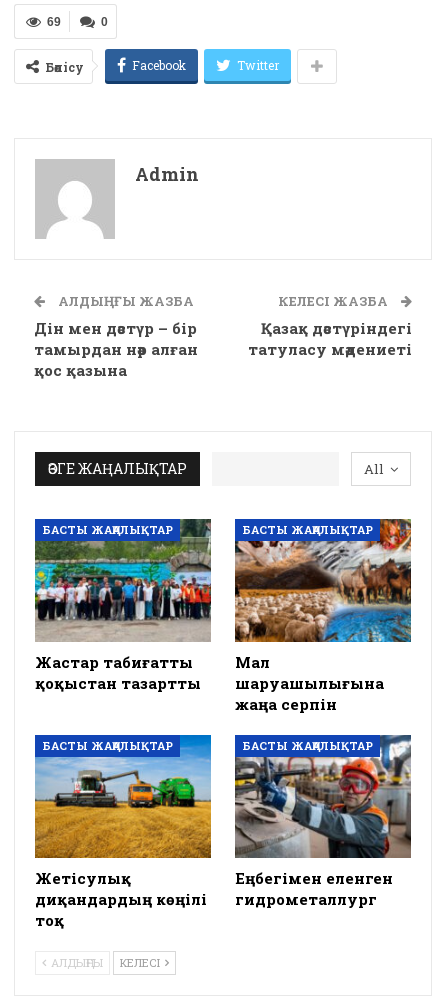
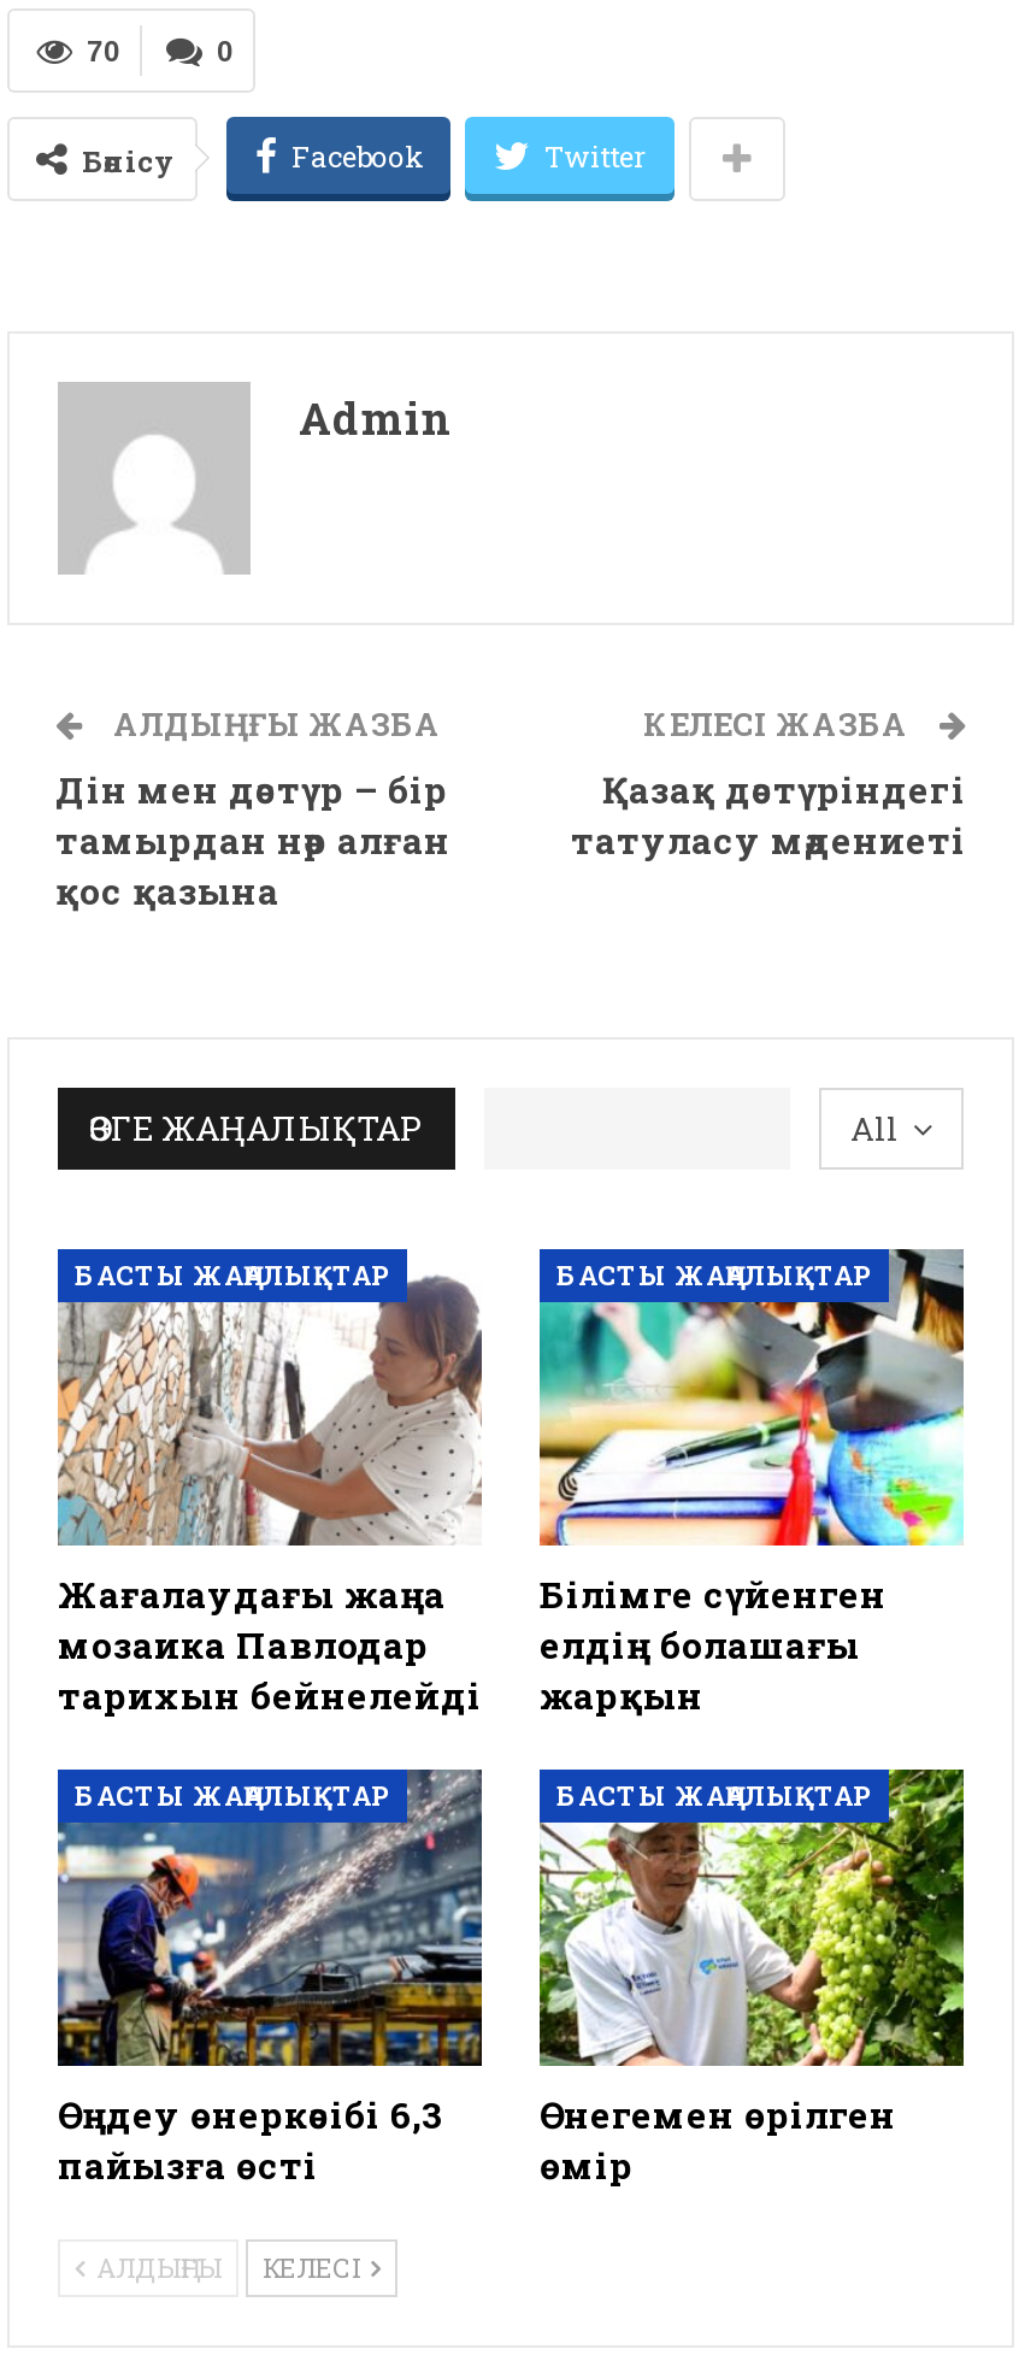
[47,15,61,29] 69 -> [87,35,120,68] 70
[34,518,212,693] [image] | Жастар табиғатты | қоқыстан тазартты -> [55,1249,482,1719] [image] | Жағалаудағы жаңа | мозаика Павлодар | тарихын бейнелейді
[234,519,412,714] [image] | Мал | шаруашылығына | жаңа серпін -> [537,1249,966,1719] [image] | Білімге сүйенген | елдің болашағы | жарқын
[34,734,212,930] [image] | Жетісулық | диқандардың көңілі | тоқ -> [55,1767,484,2189] [image] | Өңдеу өнеркәсібі 6,3 | пайызға өсті
[234,734,412,909] [image] | Еңбегімен еленген | гидрометаллург -> [537,1767,966,2189] [image] | Өнегемен өрілген | өмір

